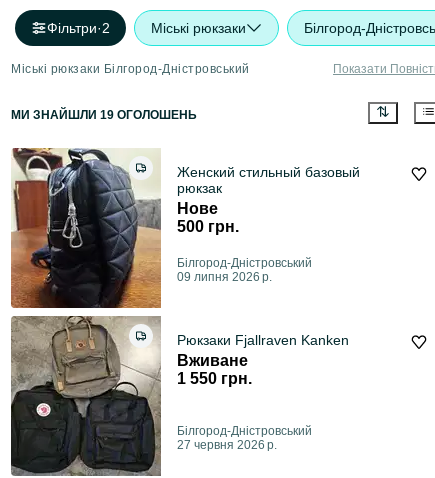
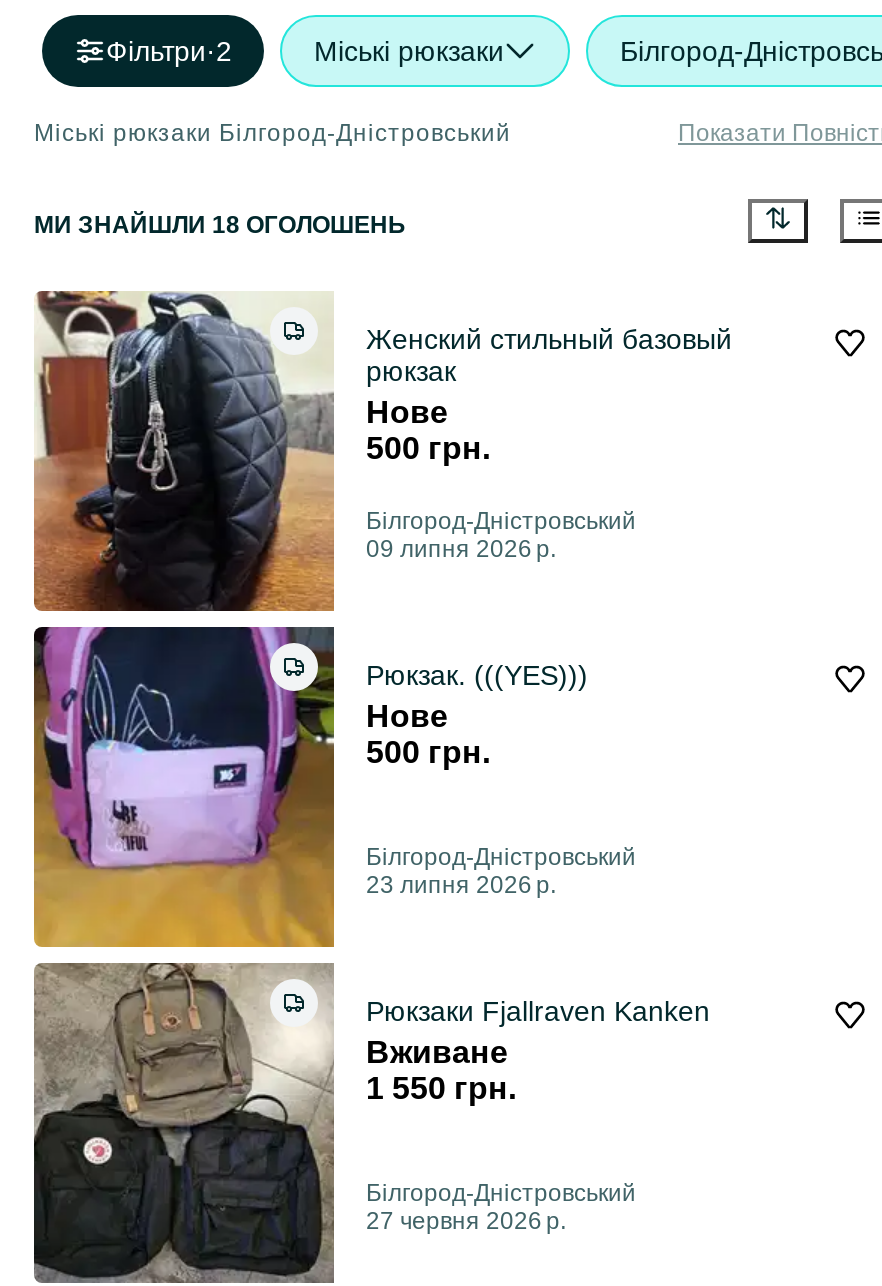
[11,108,197,122] МИ ЗНАЙШЛИ 19 ОГОЛОШЕНЬ -> [34,212,406,240] МИ ЗНАЙШЛИ 18 ОГОЛОШЕНЬ
none -> [32,625,636,949] [image] | Рюкзак. (((YES))) | Нове | 500 грн. | Білгород-Дністровський | 23 липня 2026 р.

